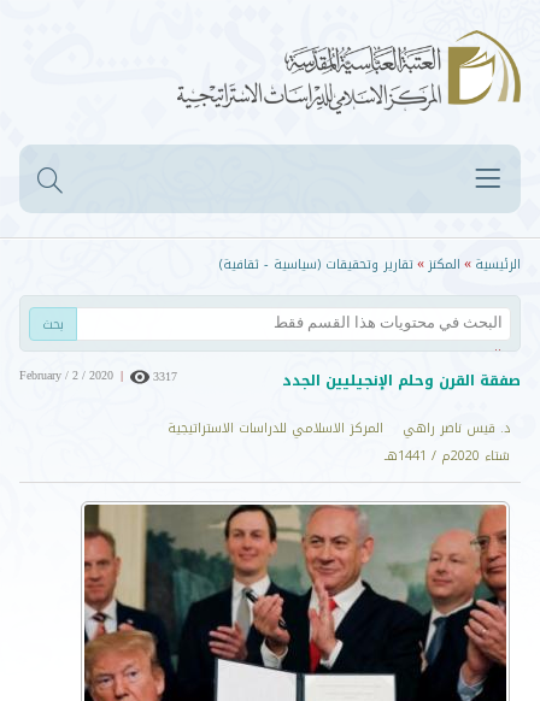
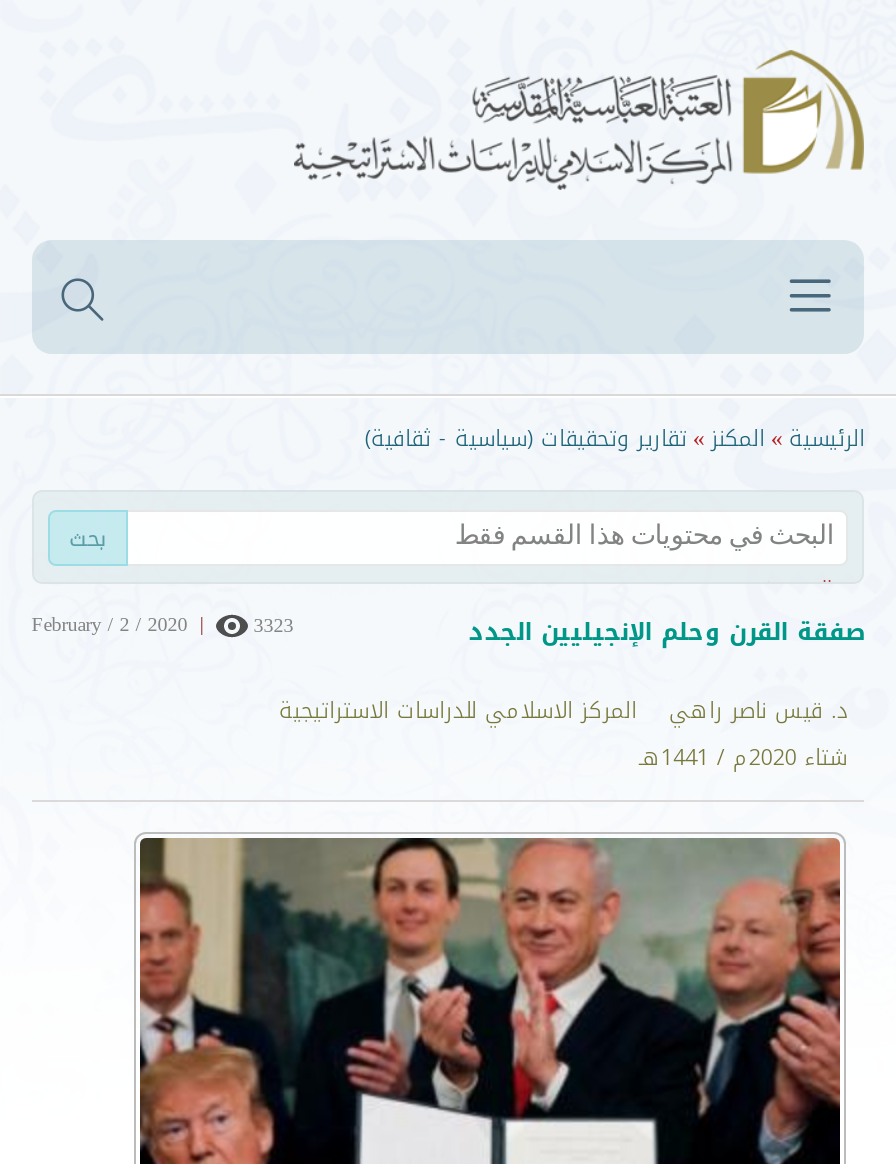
[149,369,177,382] 3317 -> [247,613,293,635] 3323

